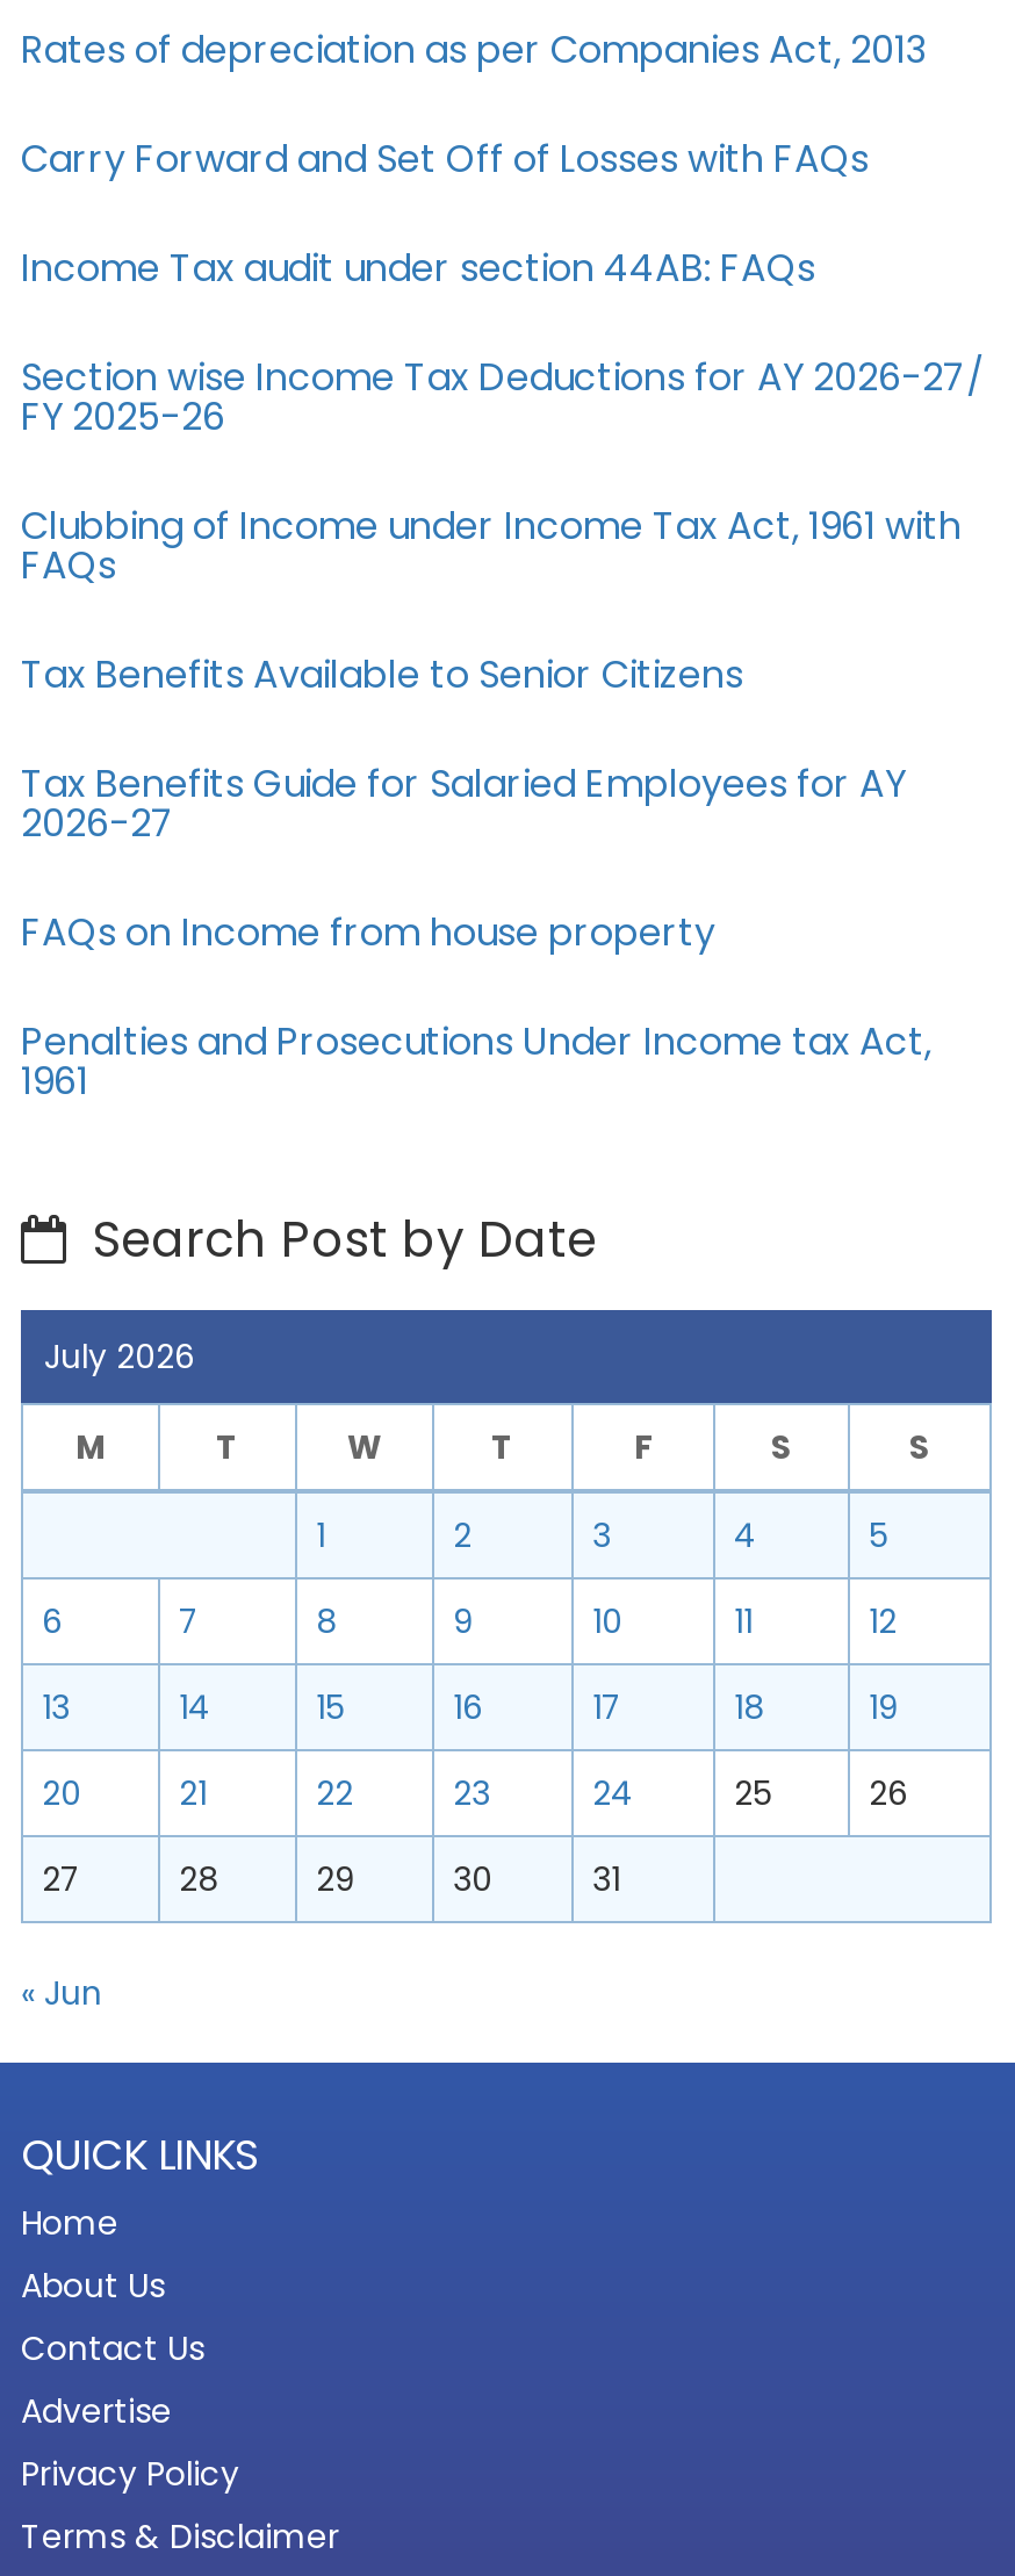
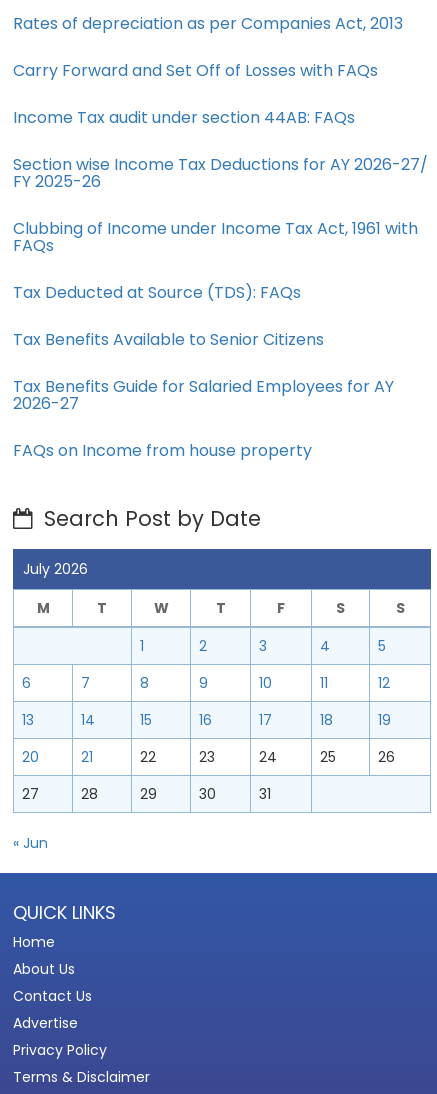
none -> [13,281,301,304] Tax Deducted at Source (TDS): FAQs
moved [21,648,906,959] -> [13,328,394,462]: Tax Benefits Available to Senior Citizens | Tax Benefits Guide for Salaried Employees for AY | 2026-27 | FAQs on Income from house property
[21,1015,931,1108] Penalties and Prosecutions Under Income tax Act, | 1961 -> none

